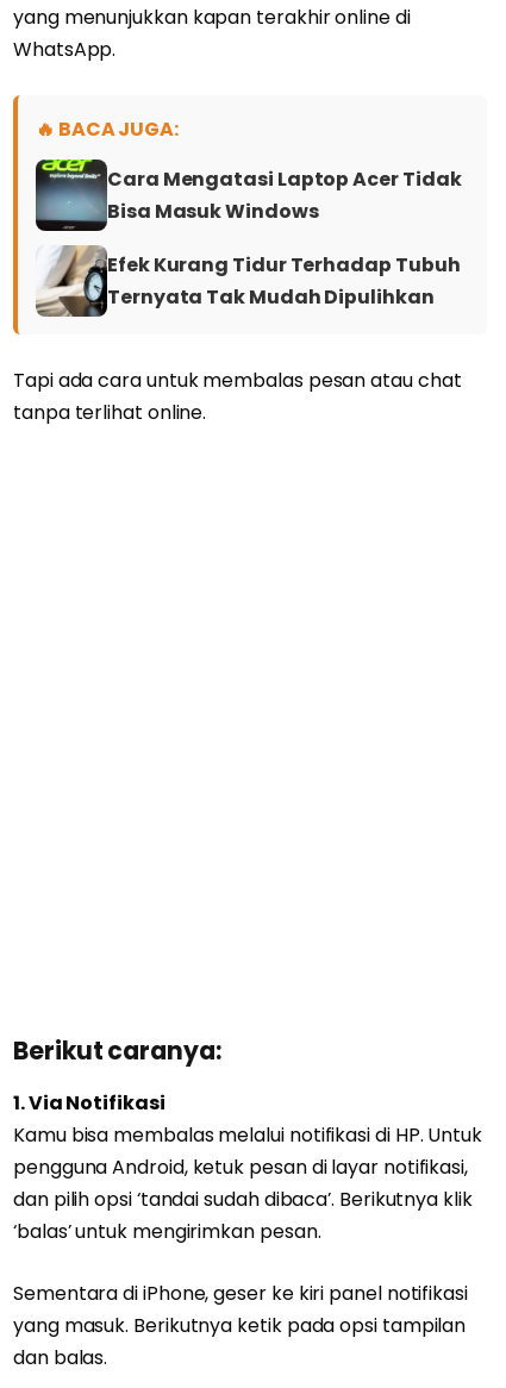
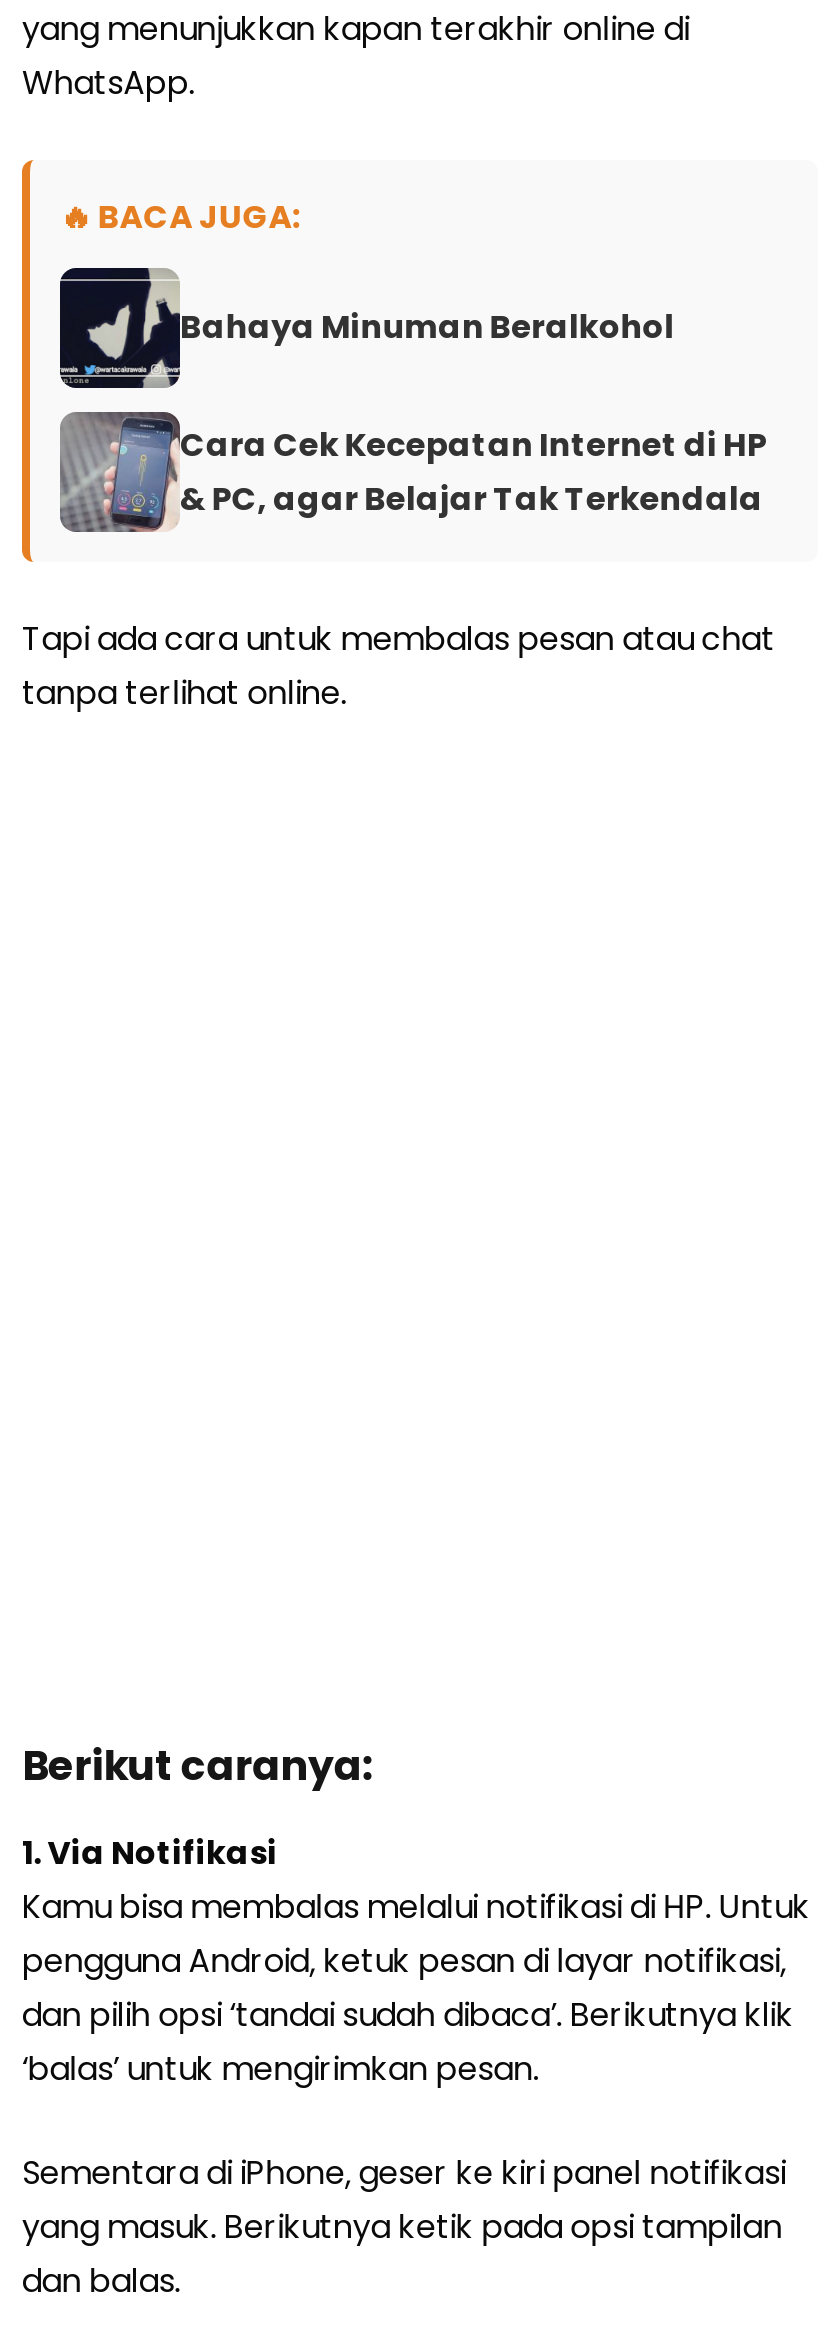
[35,158,461,231] [image] | Cara Mengatasi Laptop Acer Tidak | Bisa Masuk Windows -> [58,266,674,390] [image] | Bahaya Minuman Beralkohol
[36,245,460,318] [image] | Efek Kurang Tidur Terhadap Tubuh | Ternyata Tak Mudah Dipulihkan -> [58,410,767,534] [image] | Cara Cek Kecepatan Internet di HP | & PC, agar Belajar Tak Terkendala

